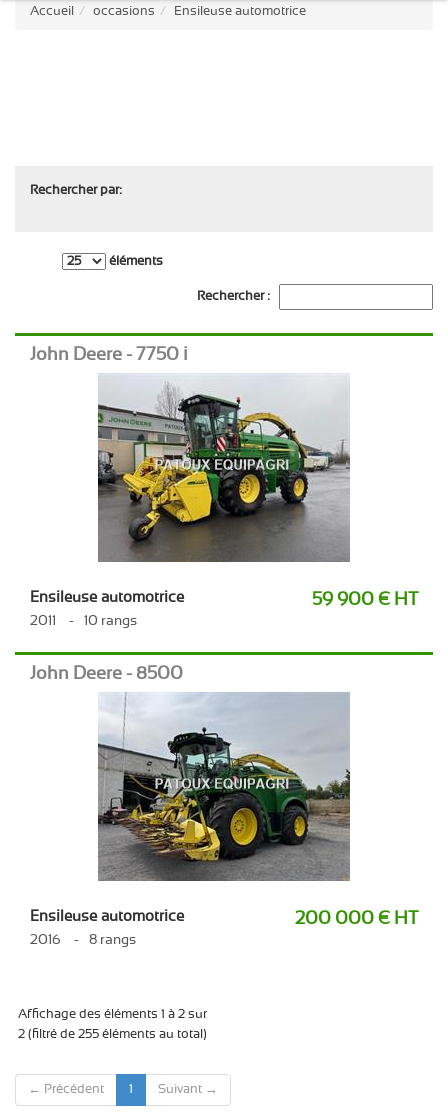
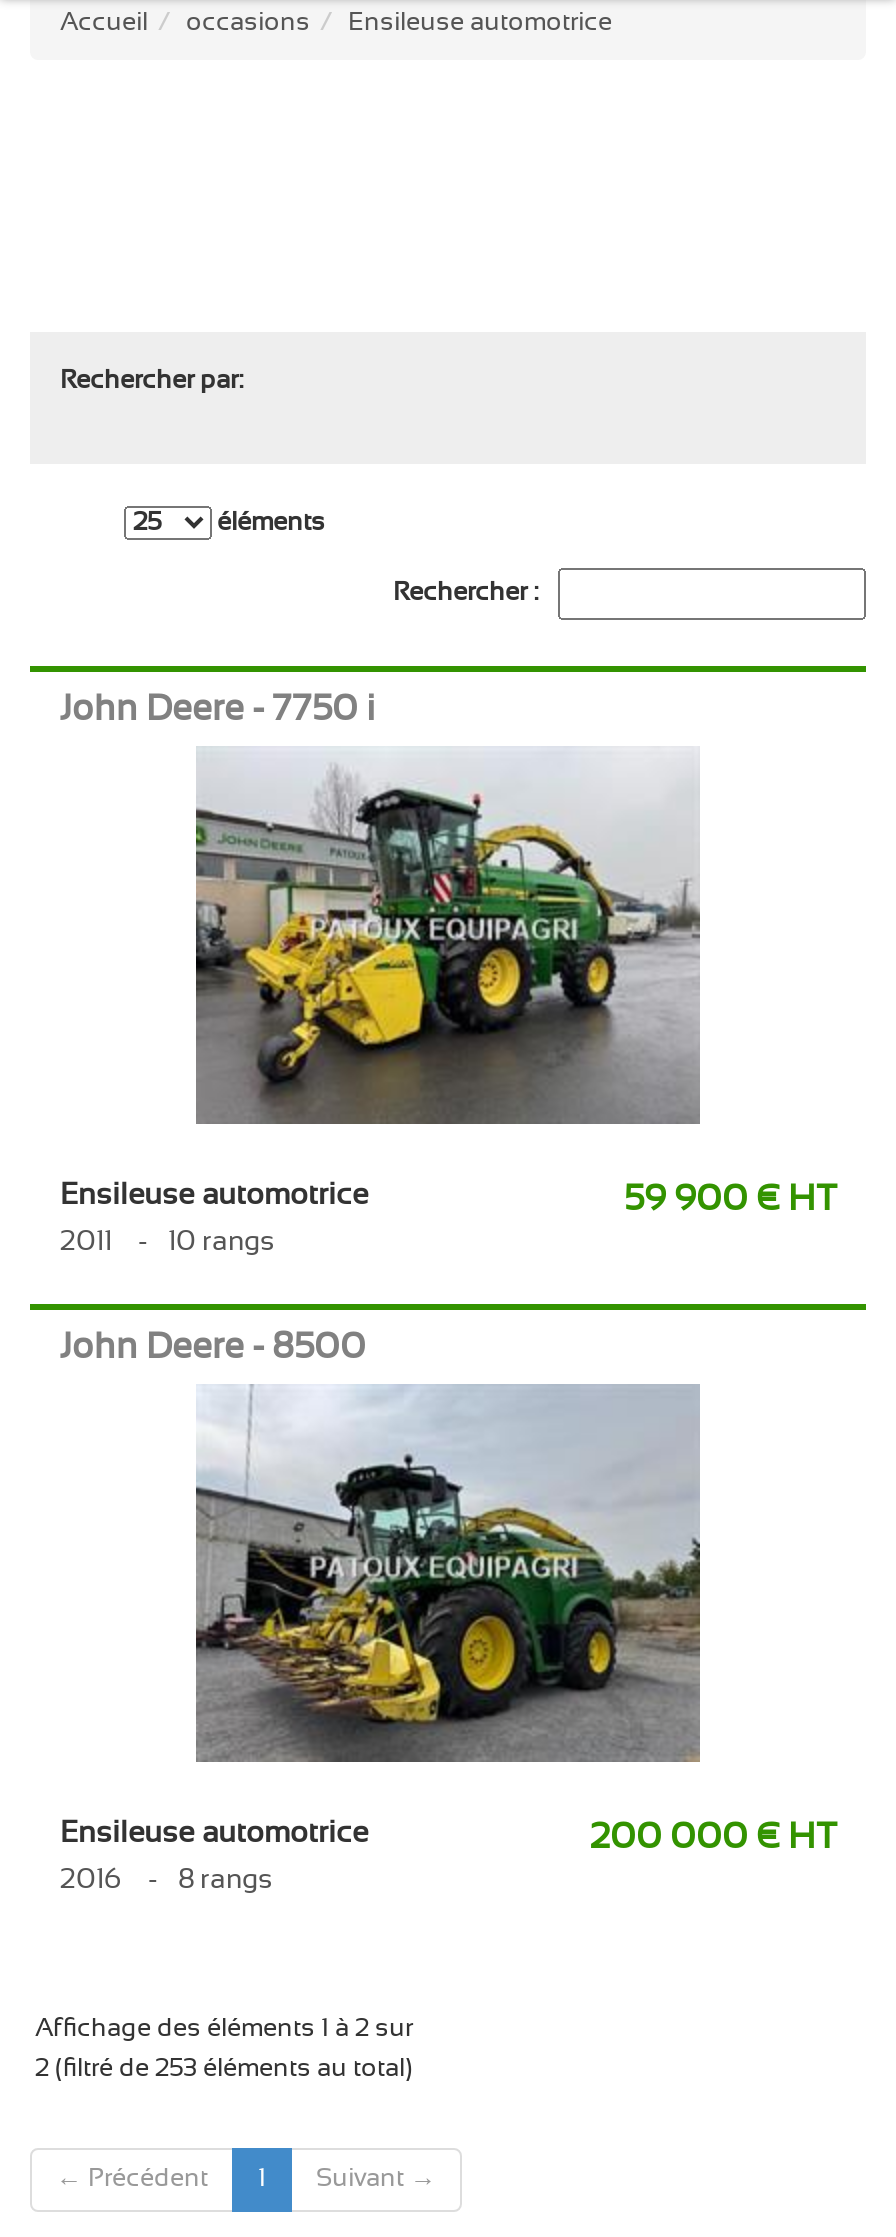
[17,1028,206,1041] 2 (filtré de 255 éléments au total) -> [35,2055,413,2081] 2 (filtré de 253 éléments au total)

